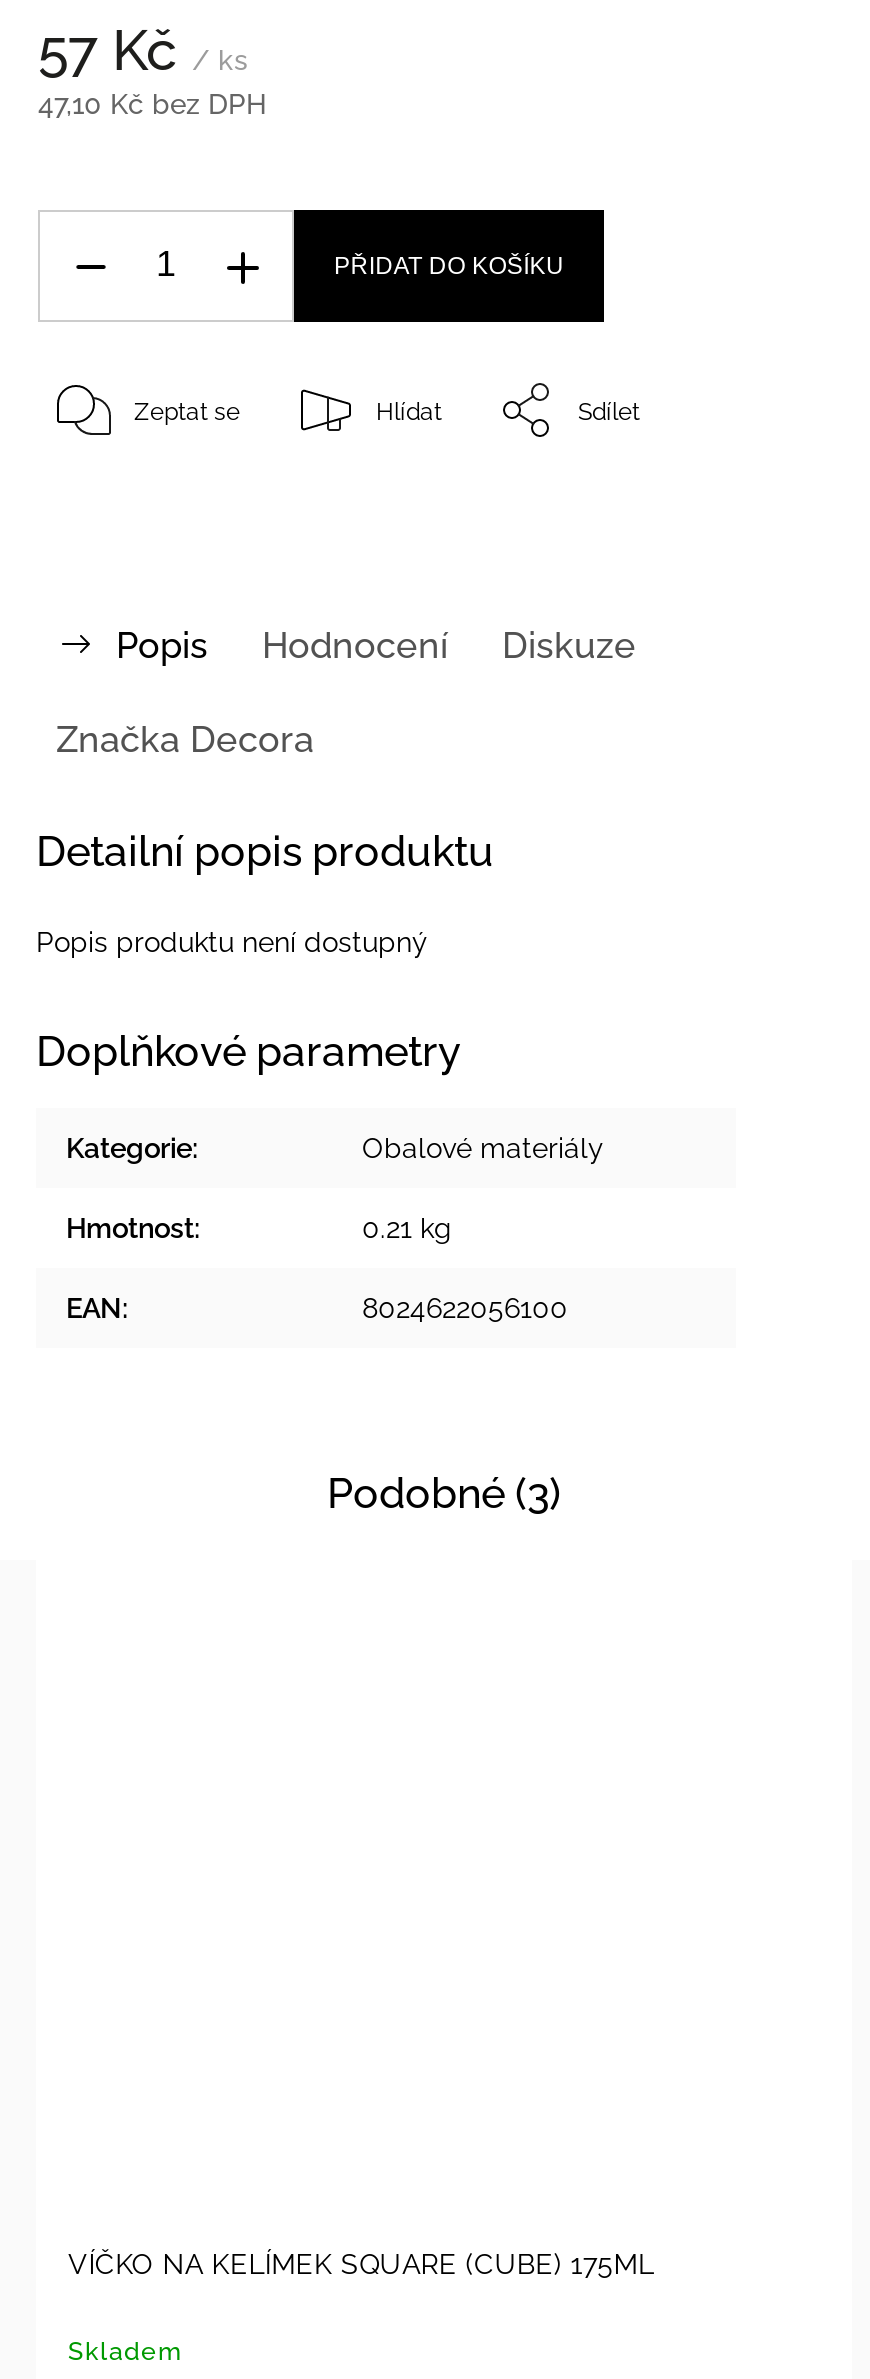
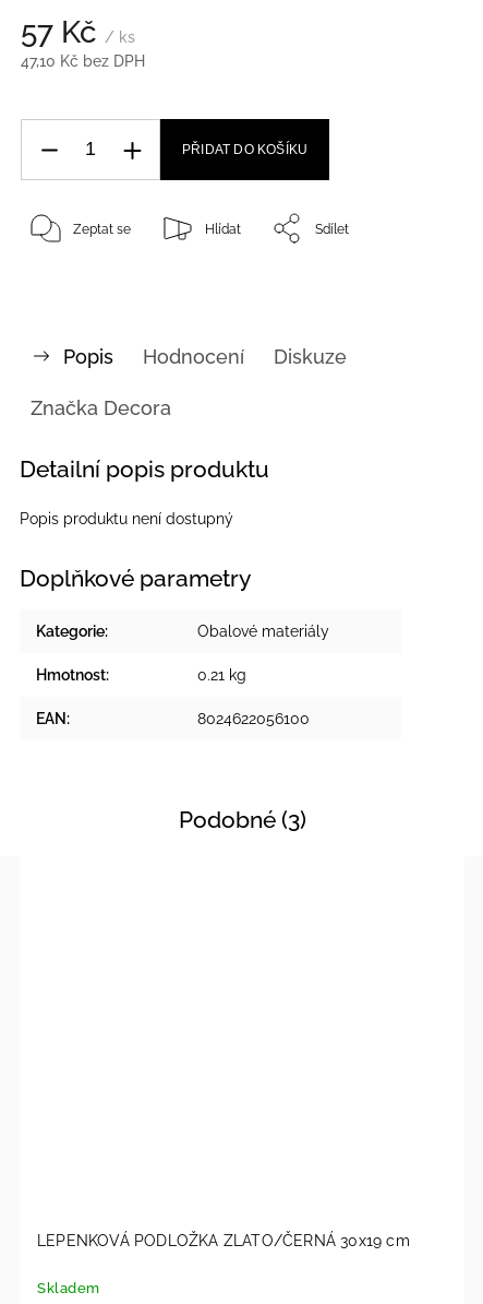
[68,2247,654,2279] VÍČKO NA KELÍMEK SQUARE (CUBE) 175ML -> [37,1232,410,1249] LEPENKOVÁ PODLOŽKA ZLATO/ČERNÁ 30x19 cm

